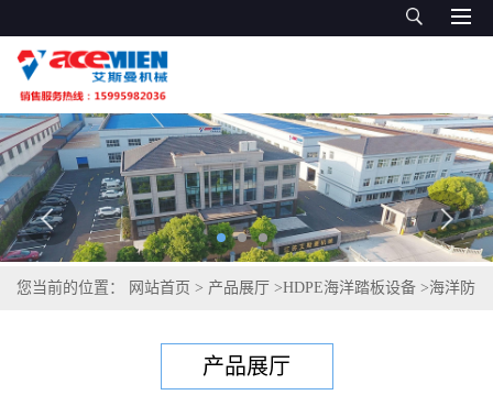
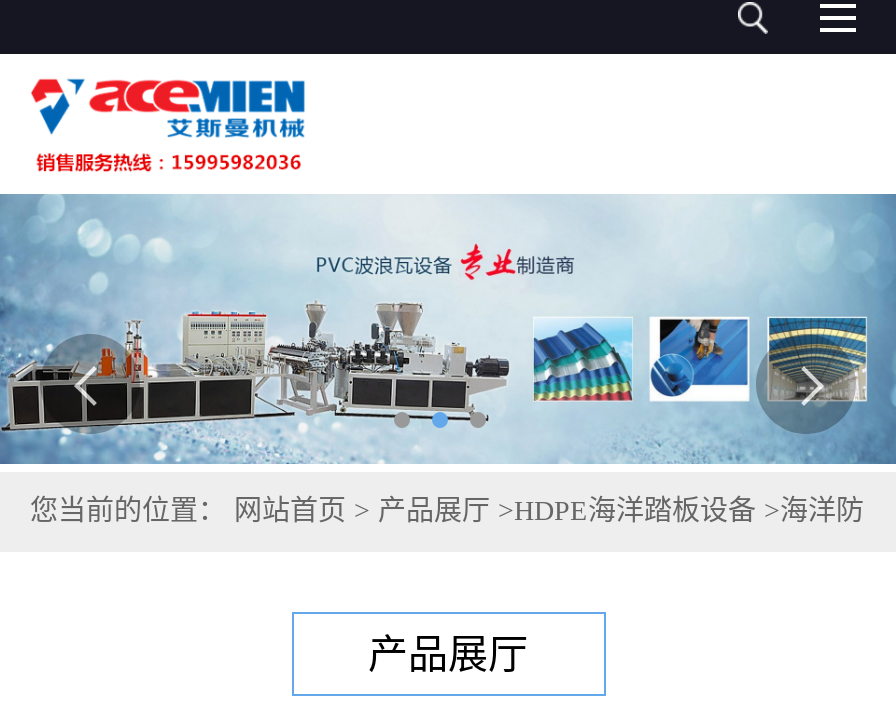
[3,112,490,263] [image] -> [6,192,890,466] [image]

